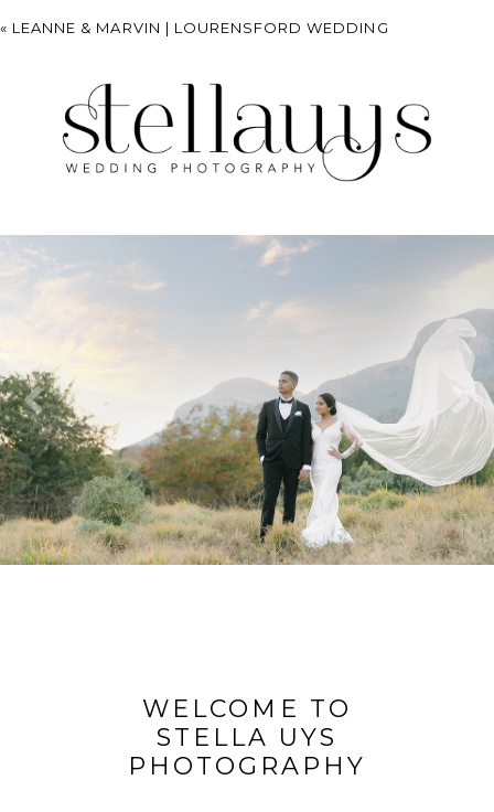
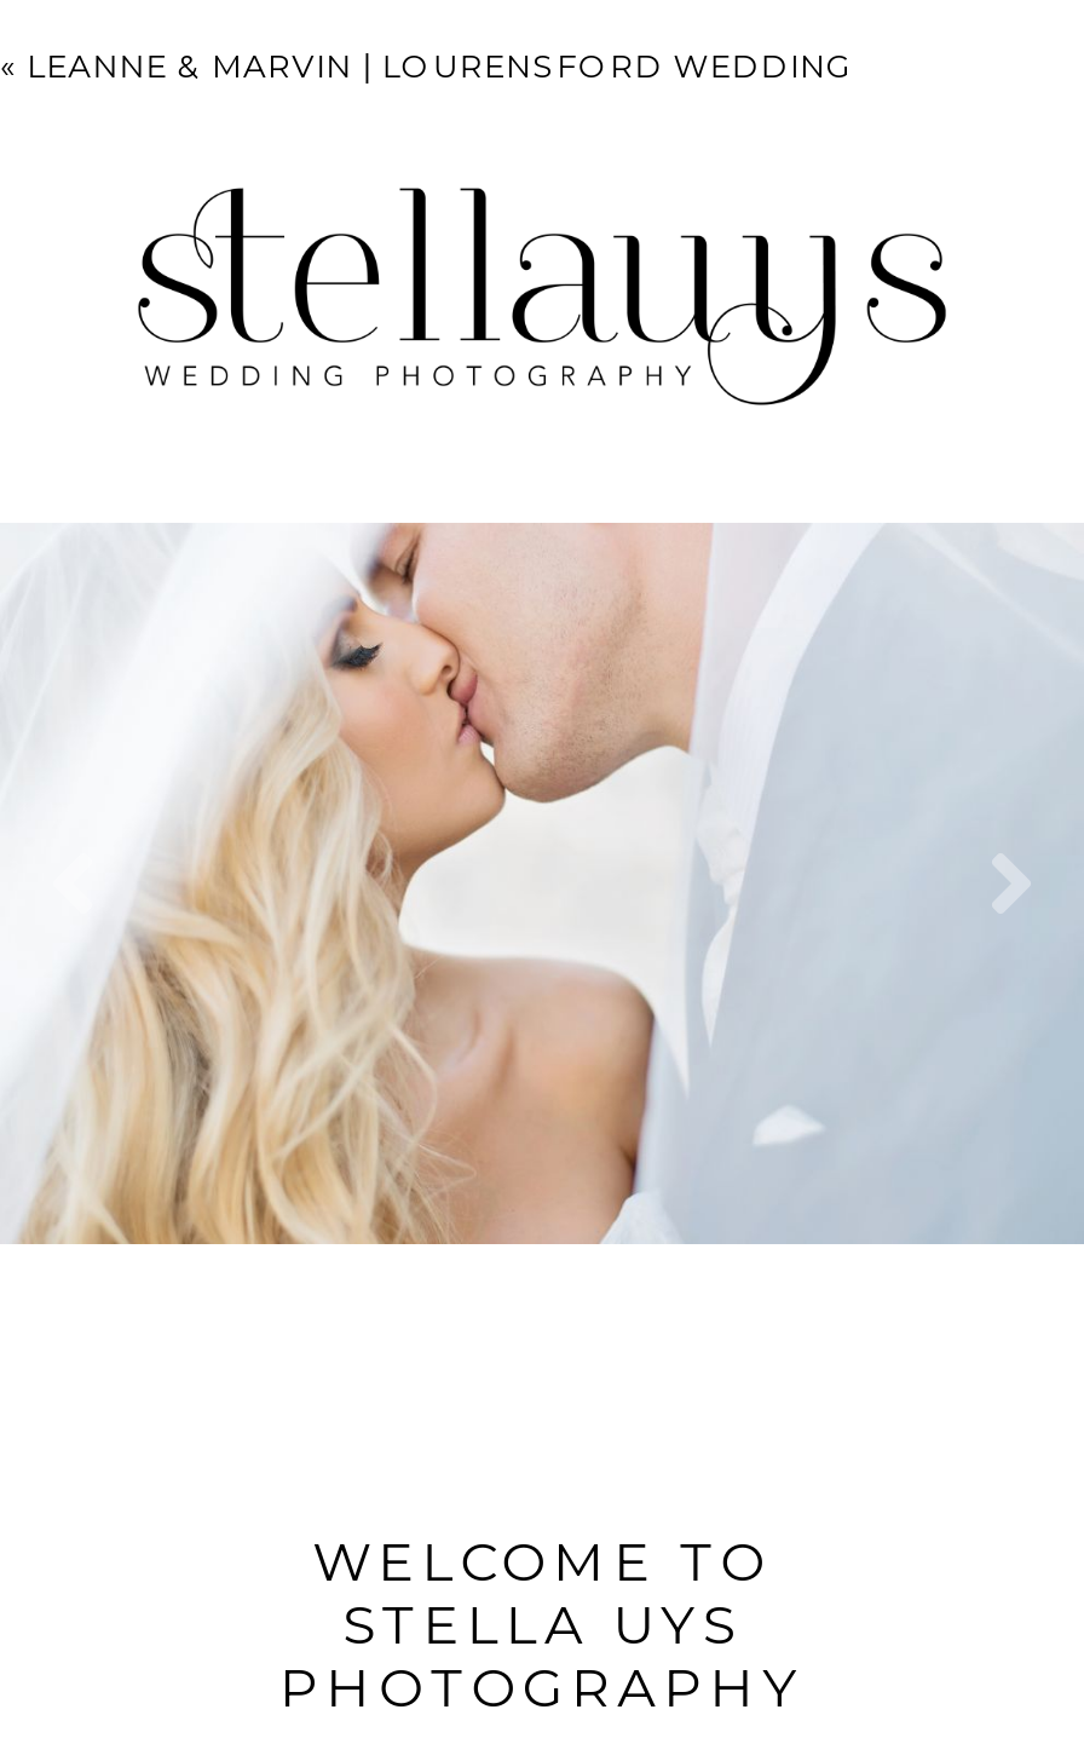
[3,235,491,566] [image] -> [7,522,1077,1245] [image]

